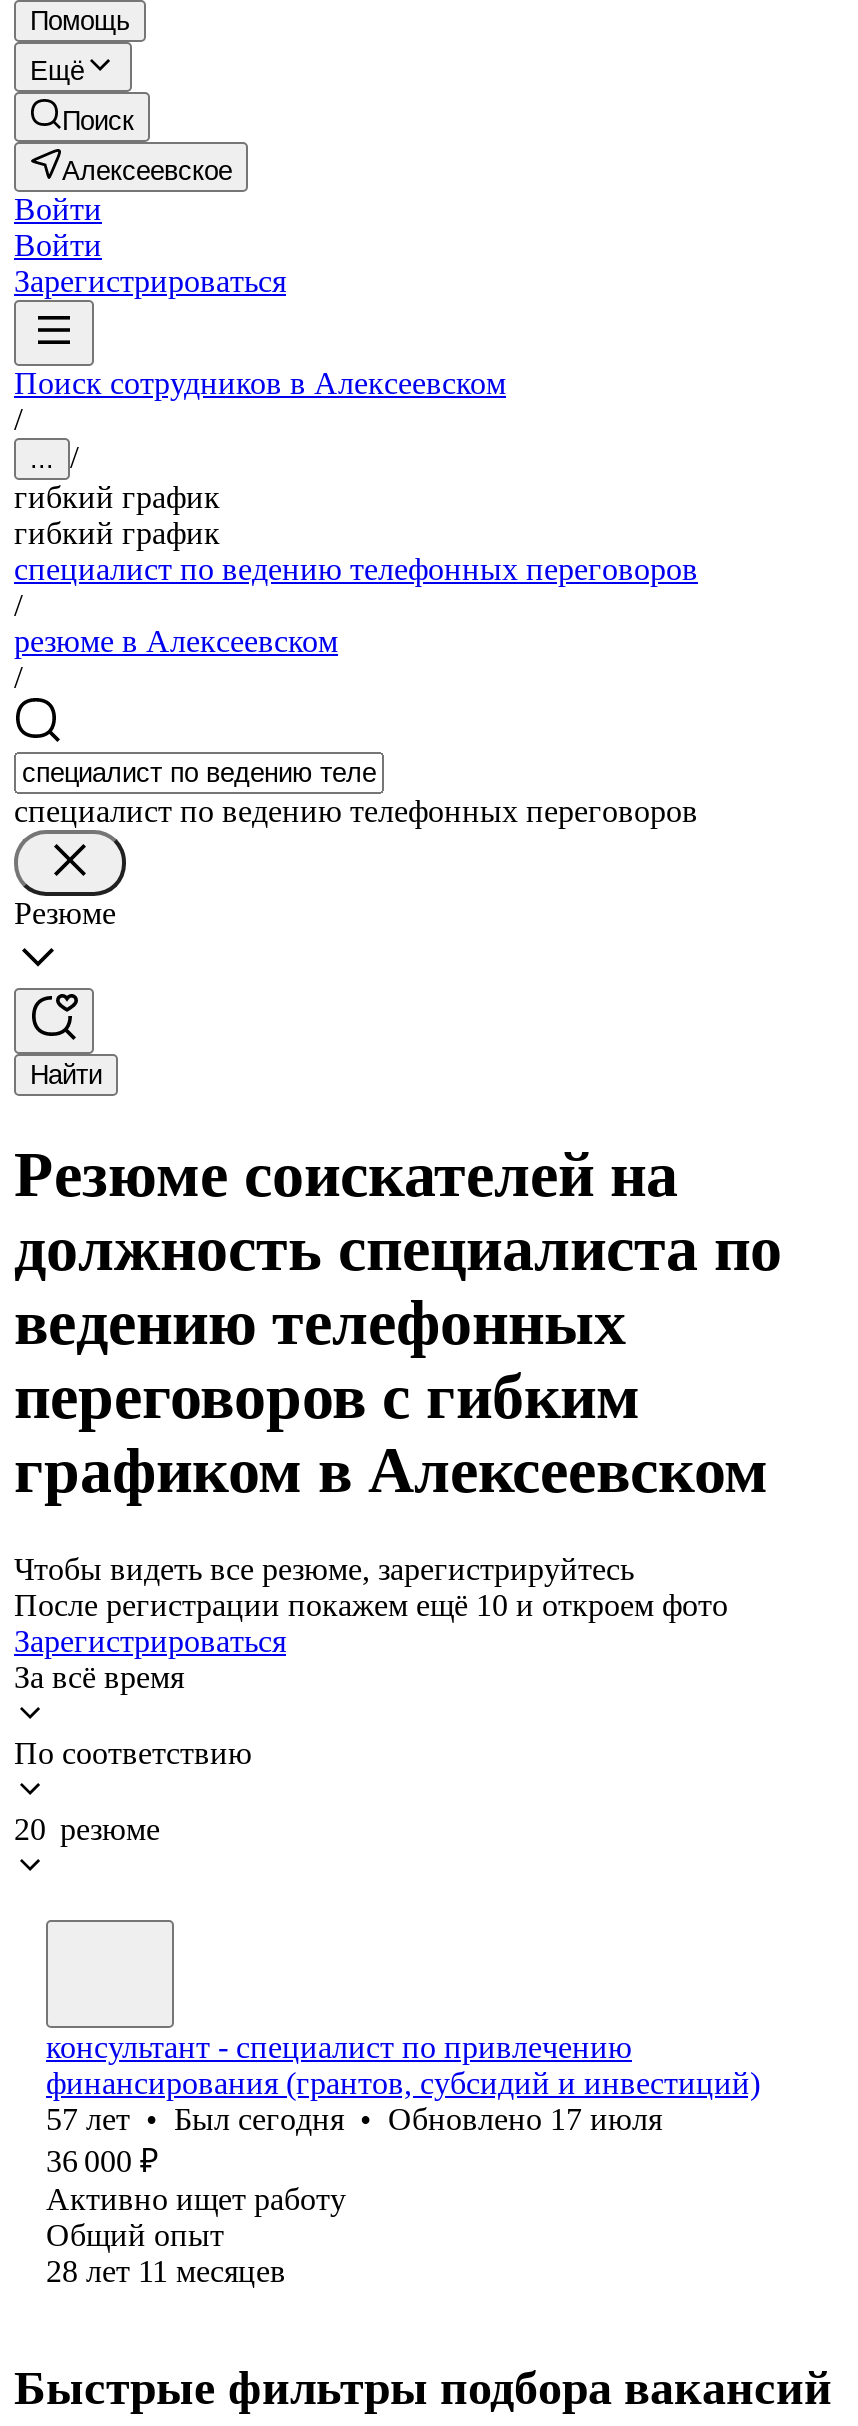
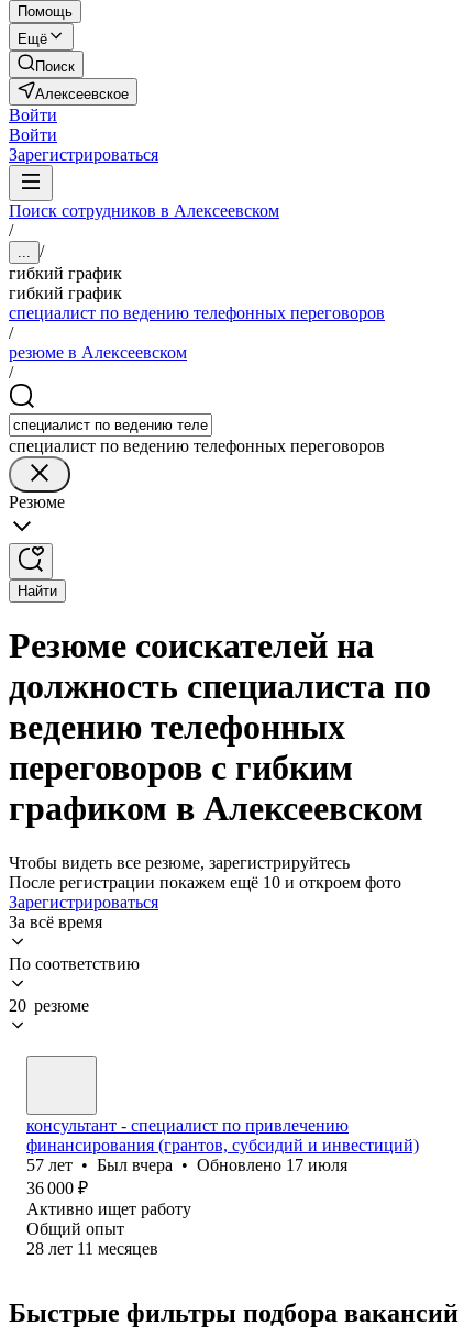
[46,2102,662,2136] 57 лет • Был сегодня • Обновлено 17 июля -> [26,1155,347,1174] 57 лет • Был вчера • Обновлено 17 июля

